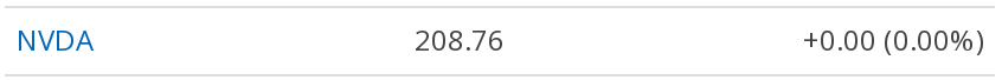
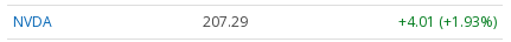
[415,19,505,59] 208.76 -> [203,11,248,31] 207.29
[803,19,983,59] +0.00 (0.00%) -> [398,11,497,31] +4.01 (+1.93%)

